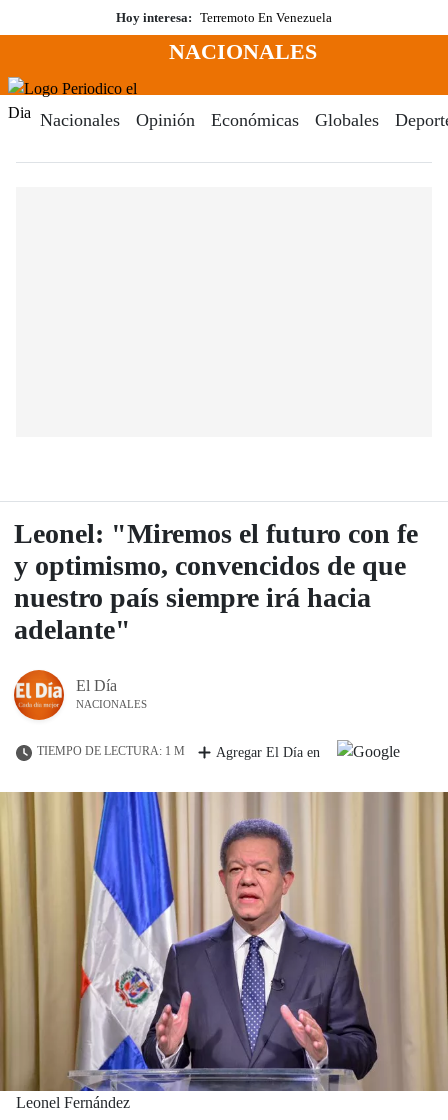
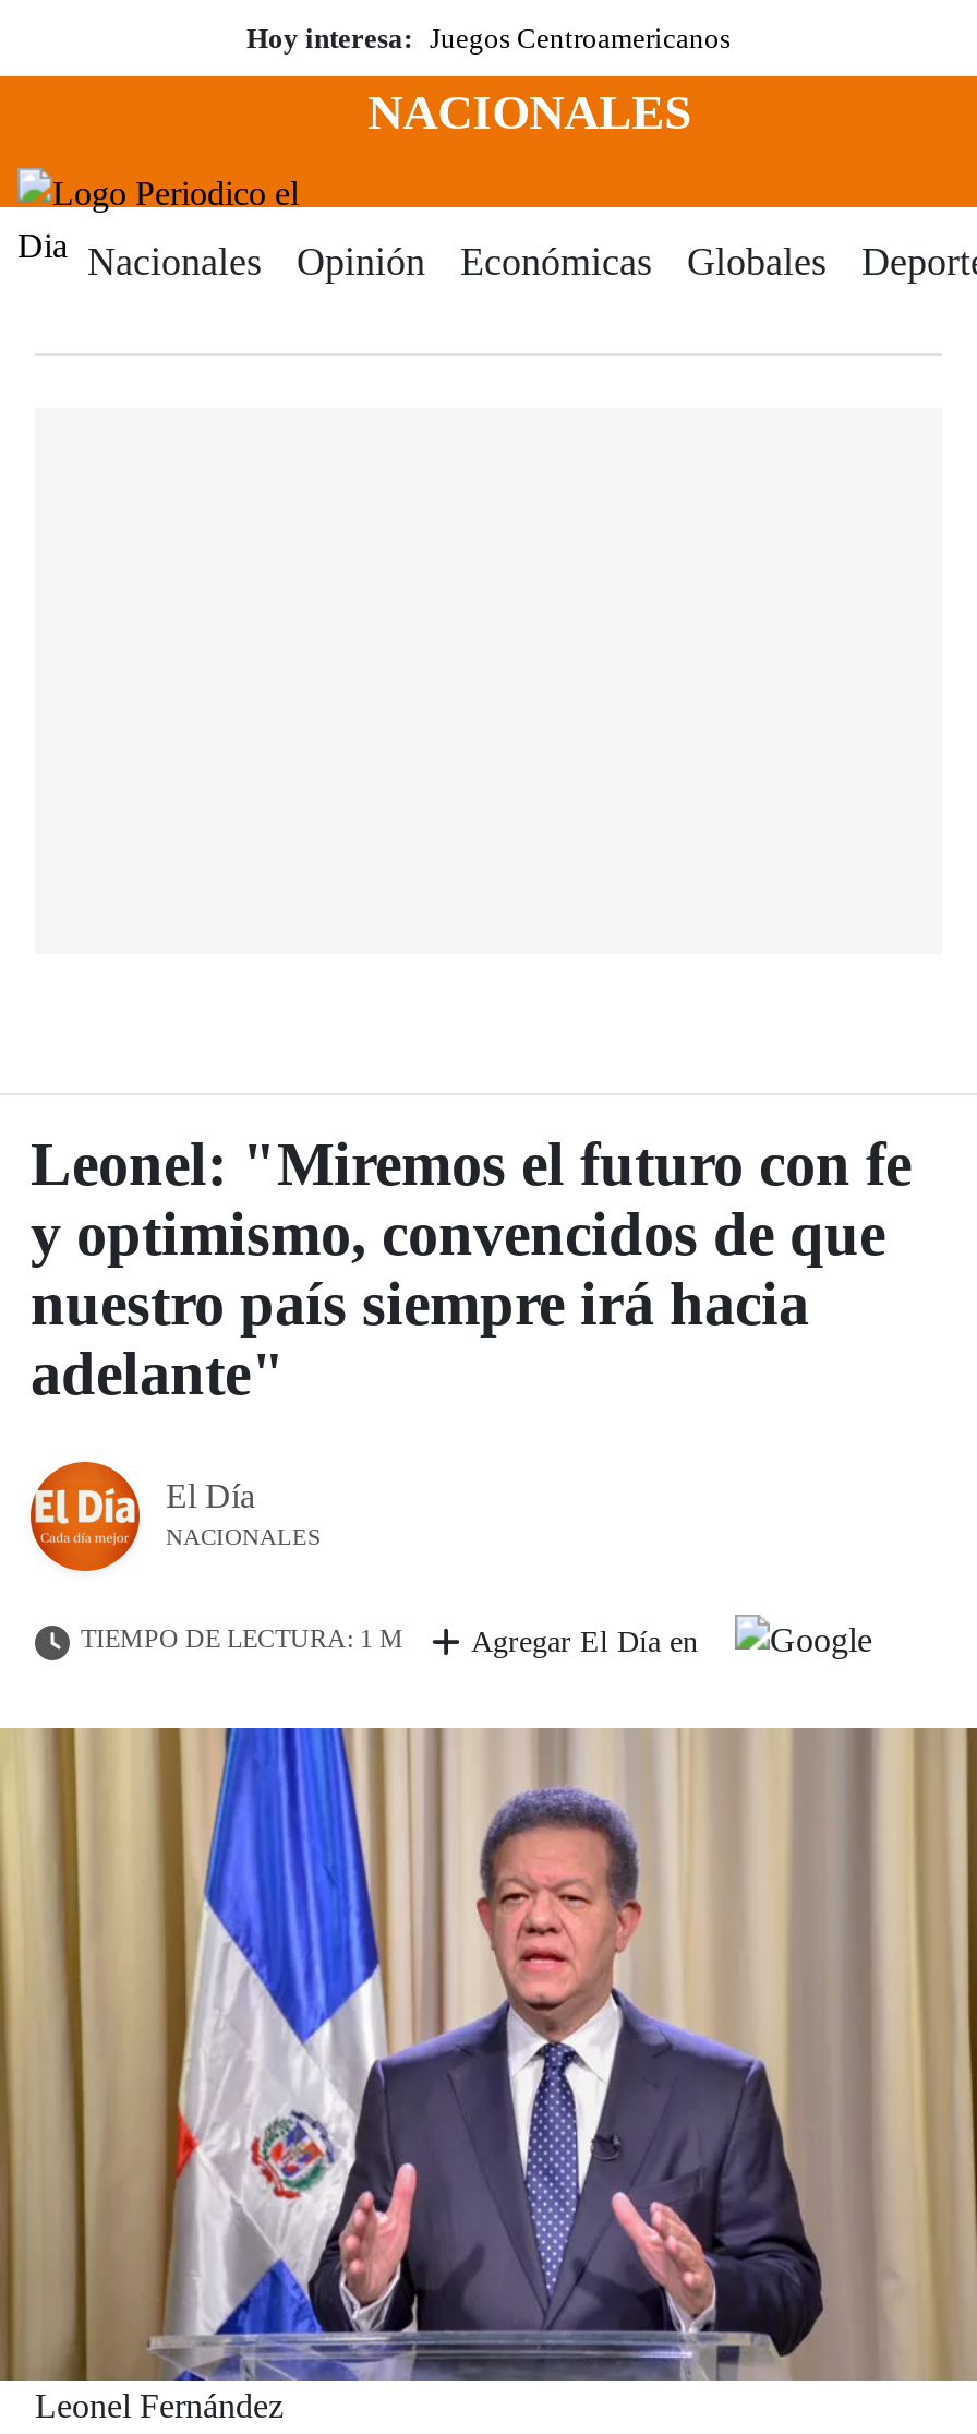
[116,10,332,25] Hoy interesa: Terremoto En Venezuela -> [246,22,731,55] Hoy interesa: Juegos Centroamericanos

